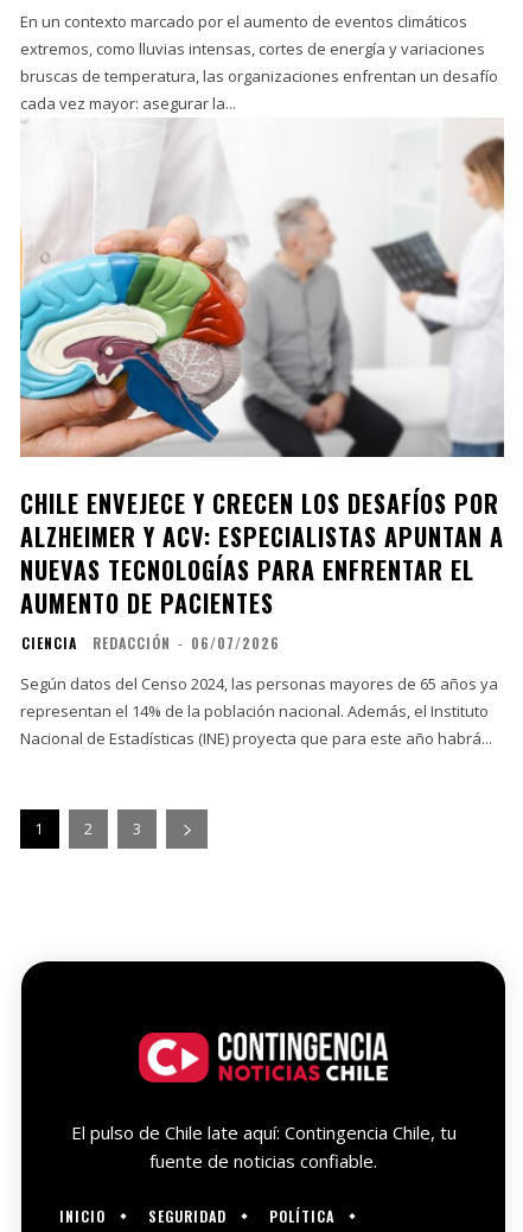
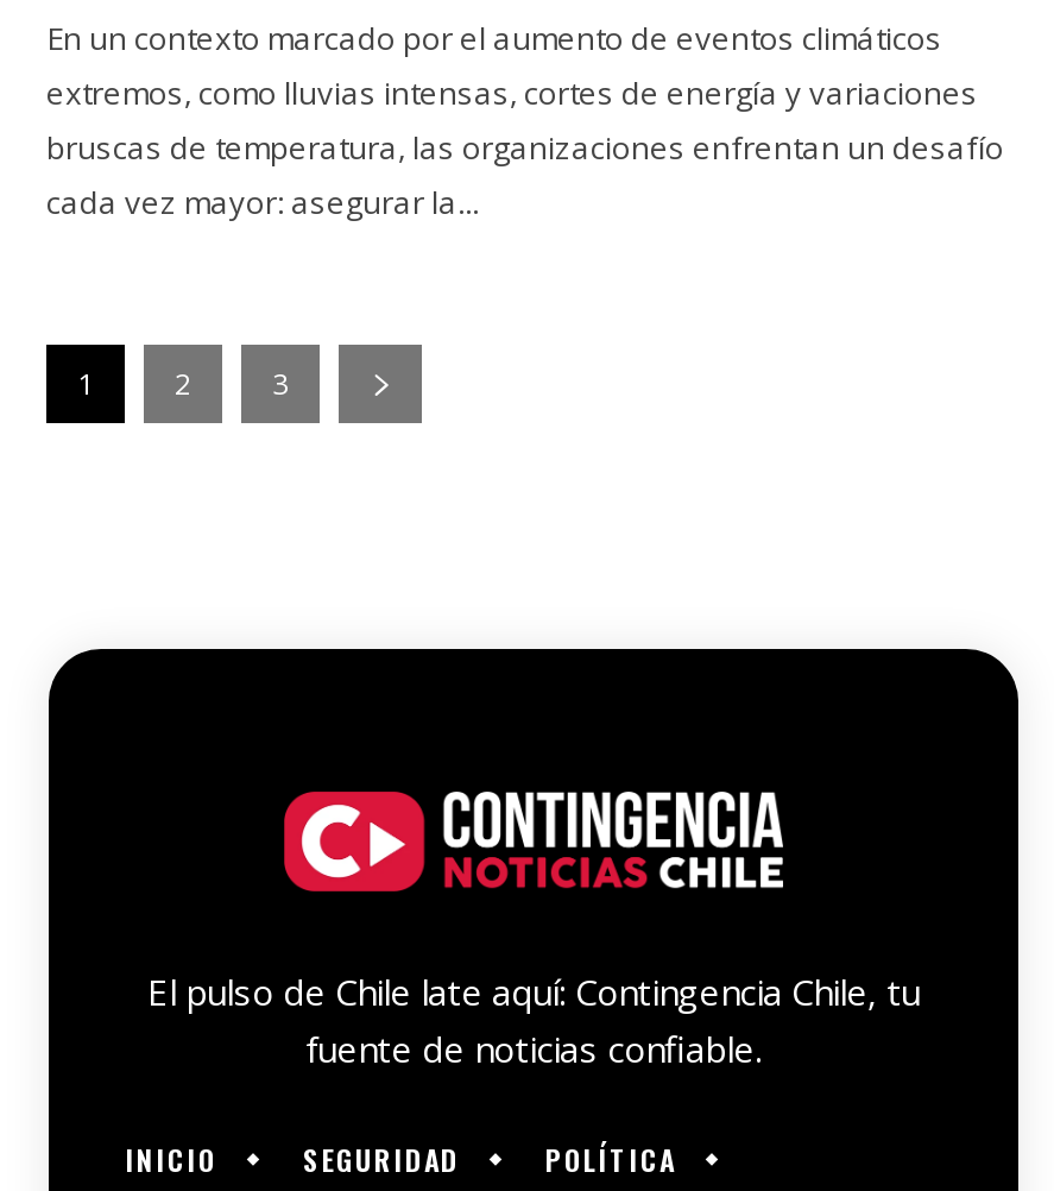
[19,118,505,749] [image] | CHILE ENVEJECE Y CRECEN LOS DESAFÍOS POR | ALZHEIMER Y ACV: ESPECIALISTAS APUNTAN A | NUEVAS TECNOLOGÍAS PARA ENFRENTAR EL | AUMENTO DE PACIENTES | CIENCIA | REDACCIÓN - 06/07/2026 | Según datos del Censo 2024, las personas mayores de 65 años ya | representan el 14% de la población nacional. Además, el Instituto | Nacional de Estadísticas (INE) proyecta que para este año habrá... -> none

